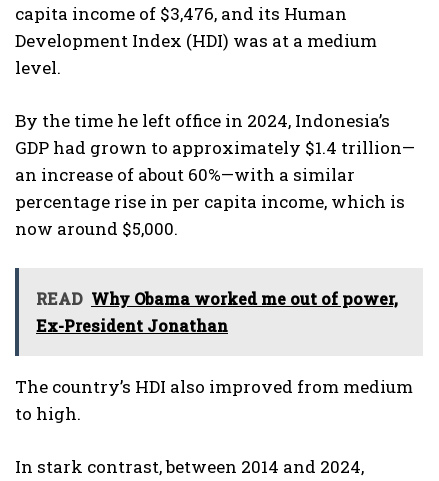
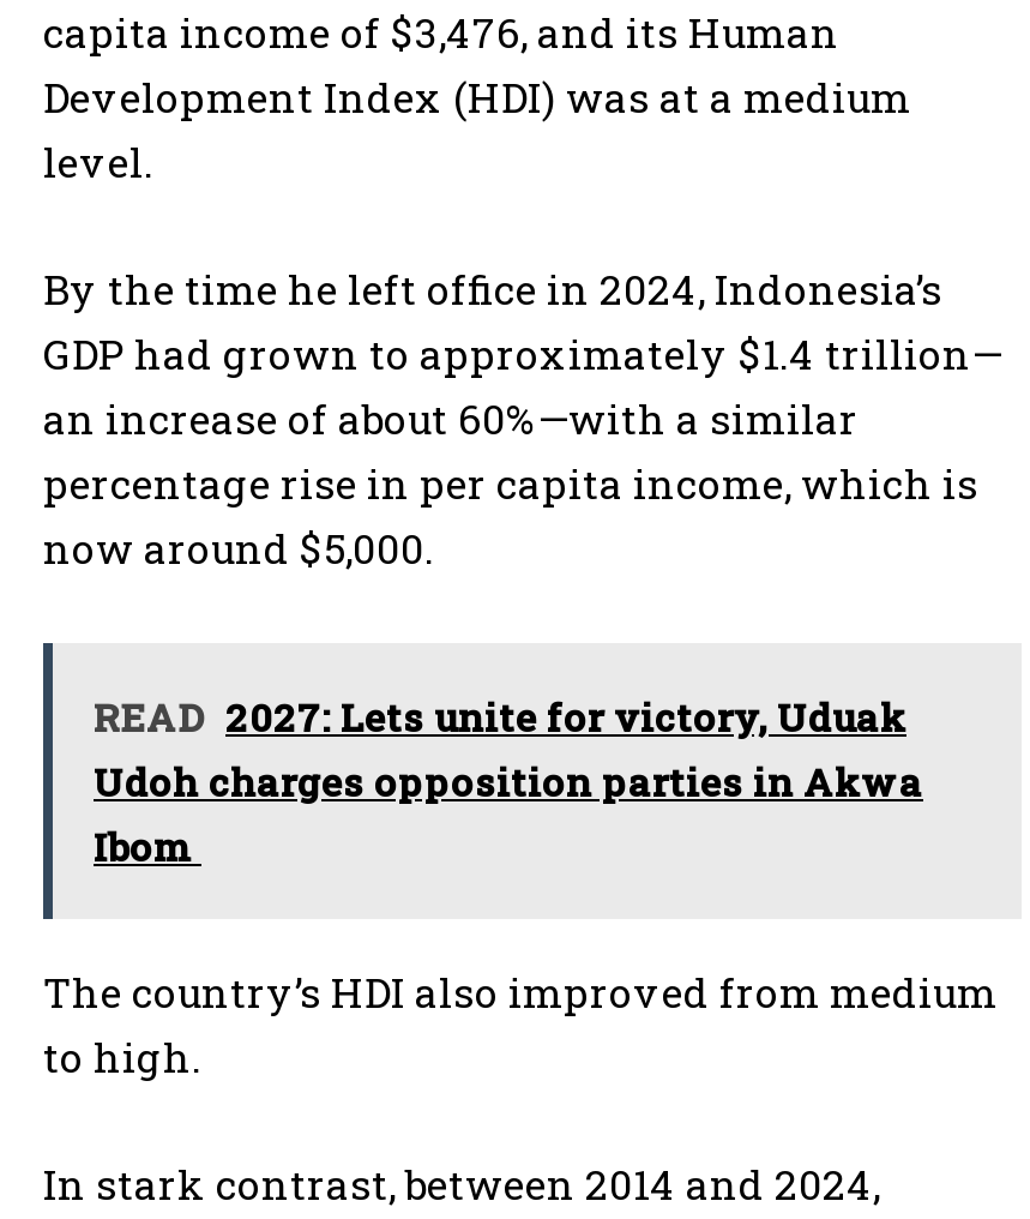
[36,288,398,336] READ Why Obama worked me out of power, | Ex-President Jonathan -> [94,692,923,872] READ 2027: Lets unite for victory, Uduak | Udoh charges opposition parties in Akwa | Ibom

